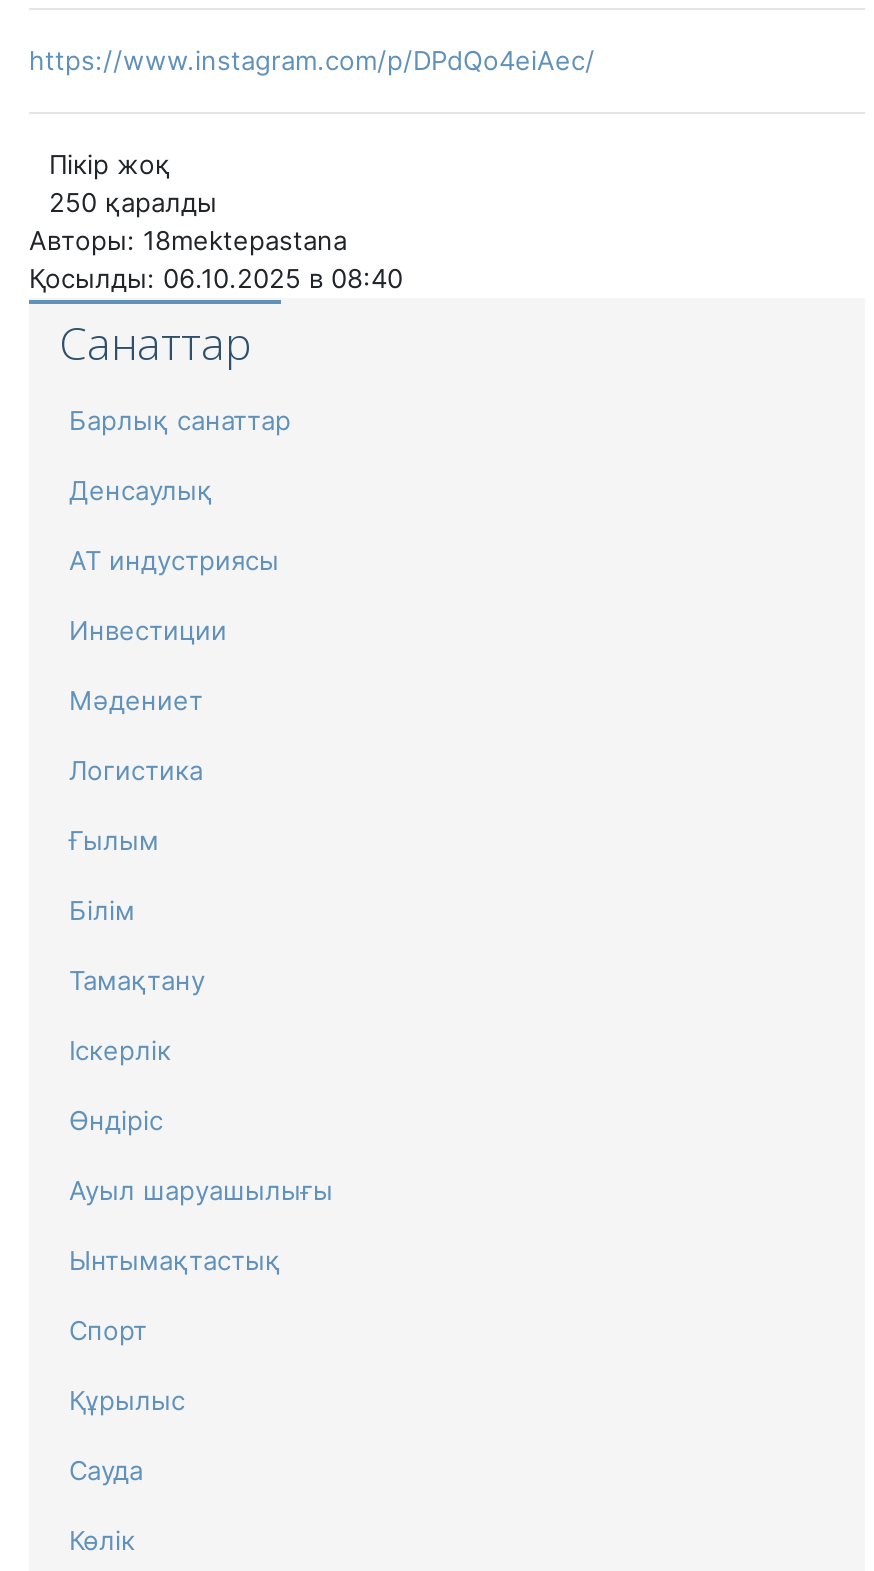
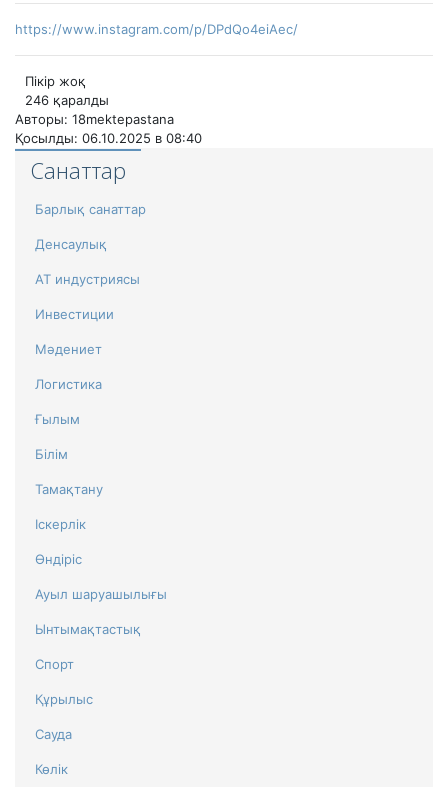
[49,187,217,219] 250 қаралды -> [25,92,109,108] 246 қаралды

